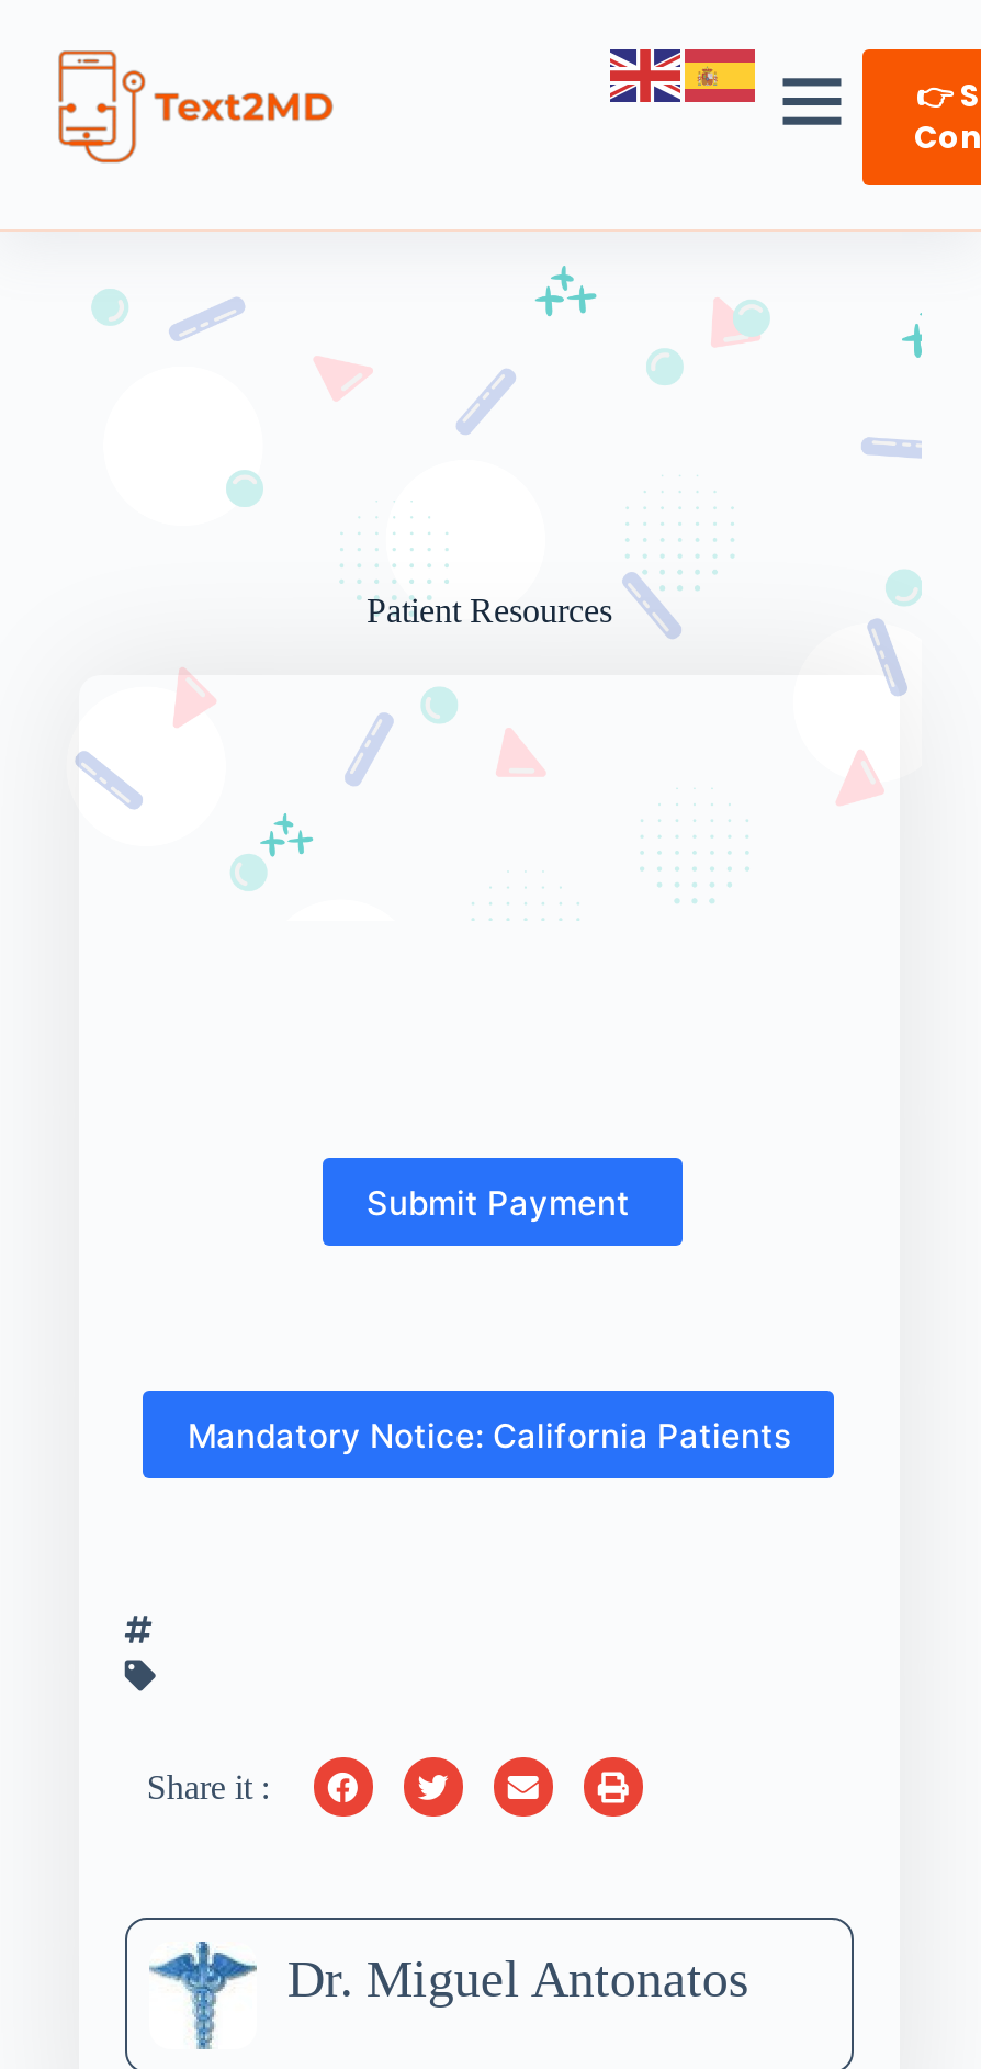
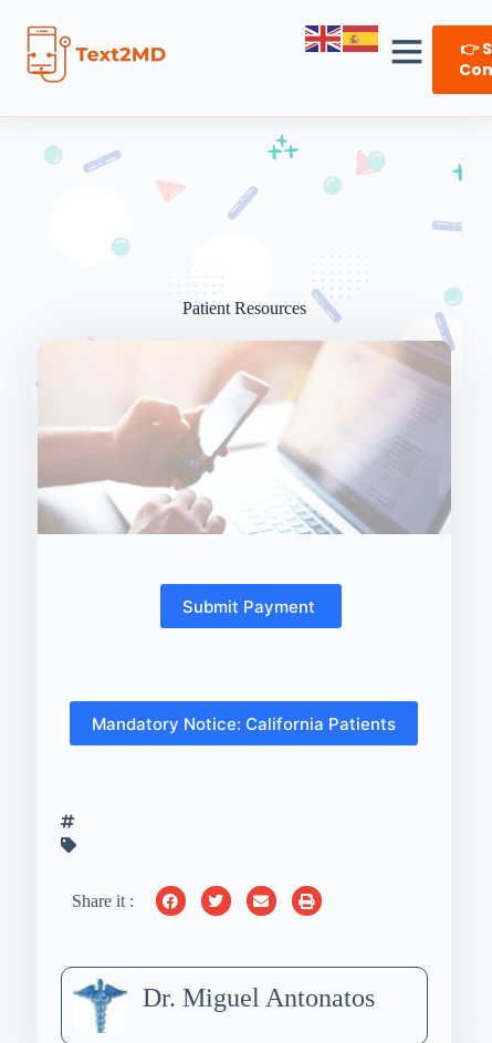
none -> [38,340,451,535] [image]

